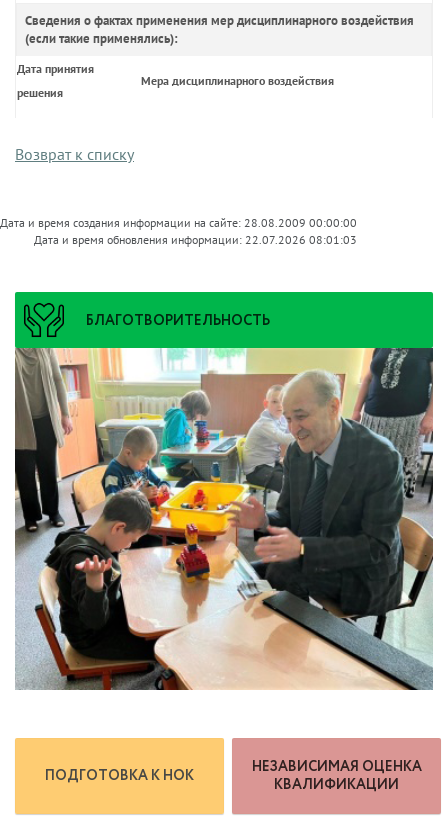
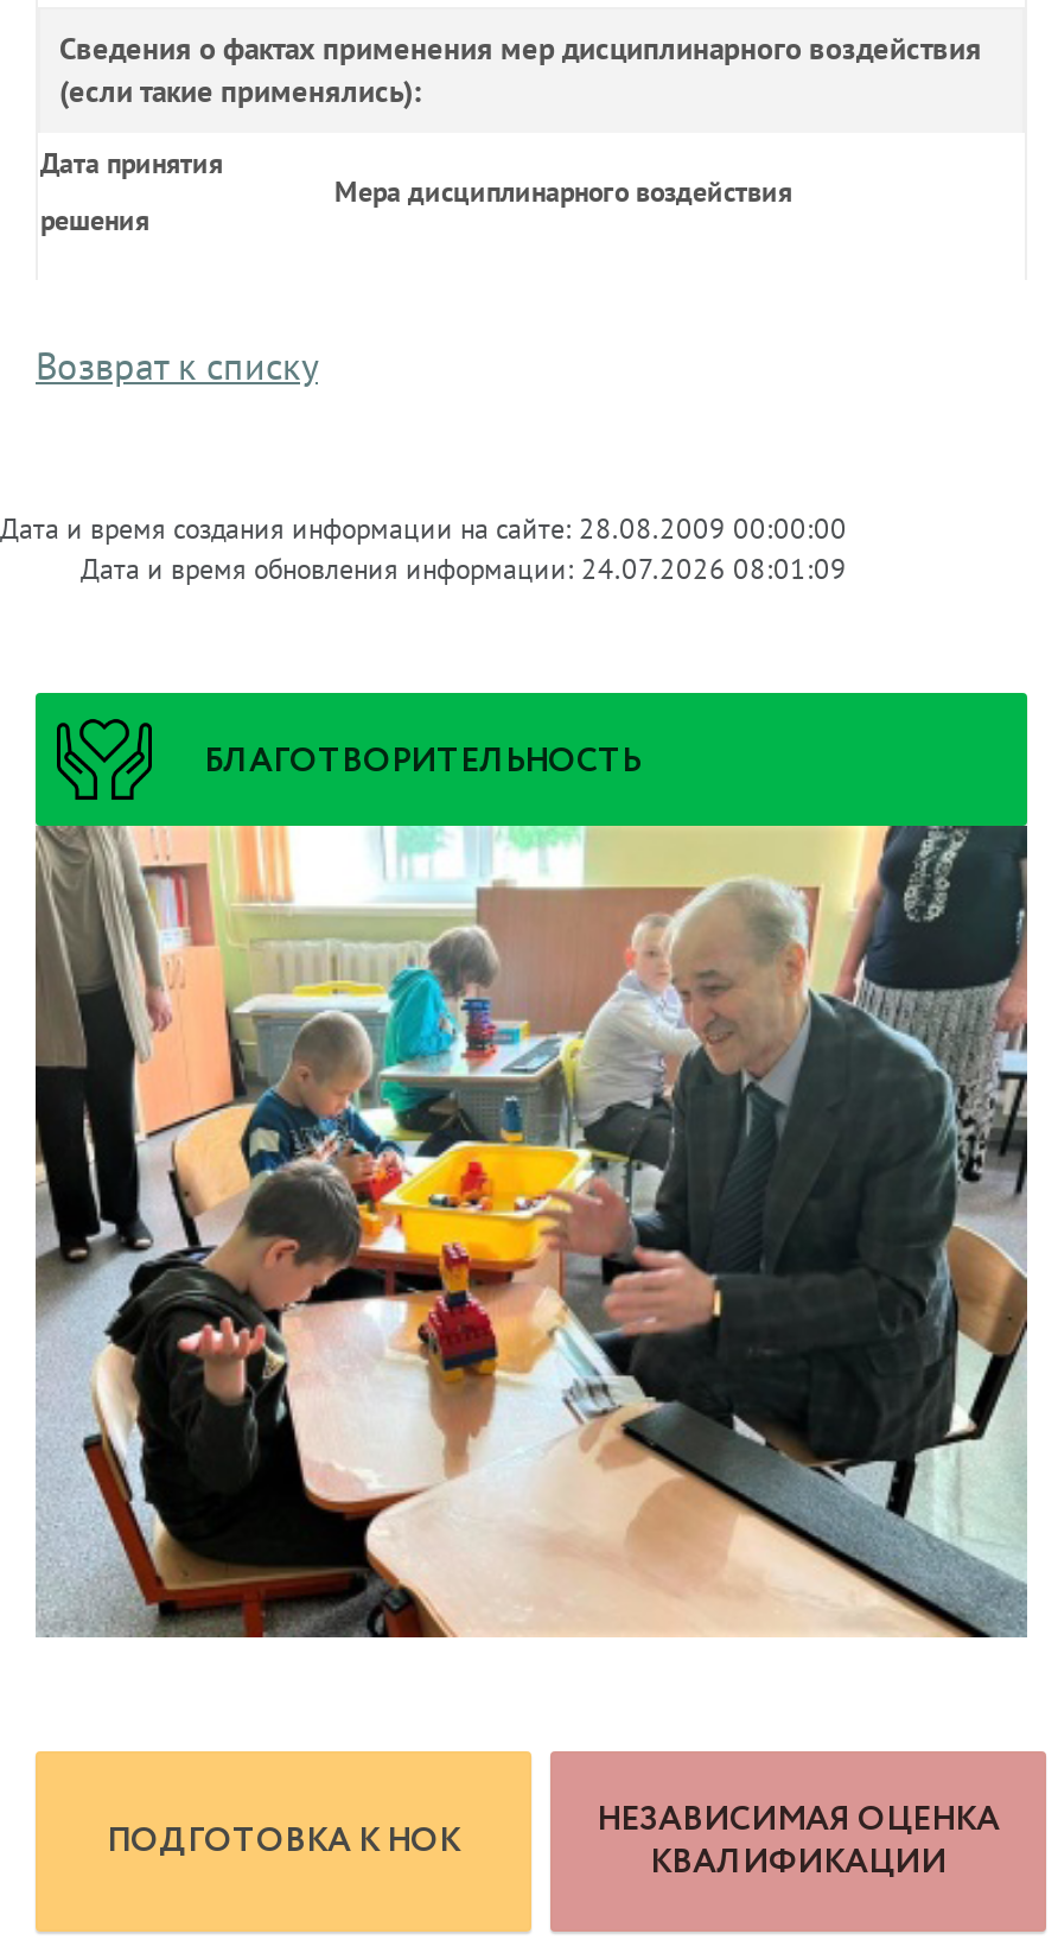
[34,232,357,247] Дата и время обновления информации: 22.07.2026 08:01:03 -> [81,550,847,585] Дата и время обновления информации: 24.07.2026 08:01:09

